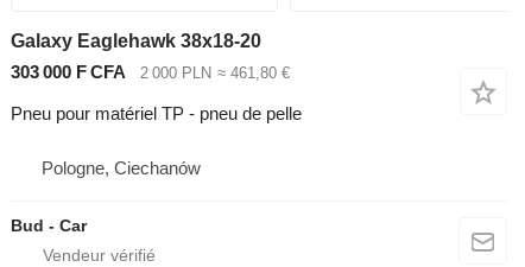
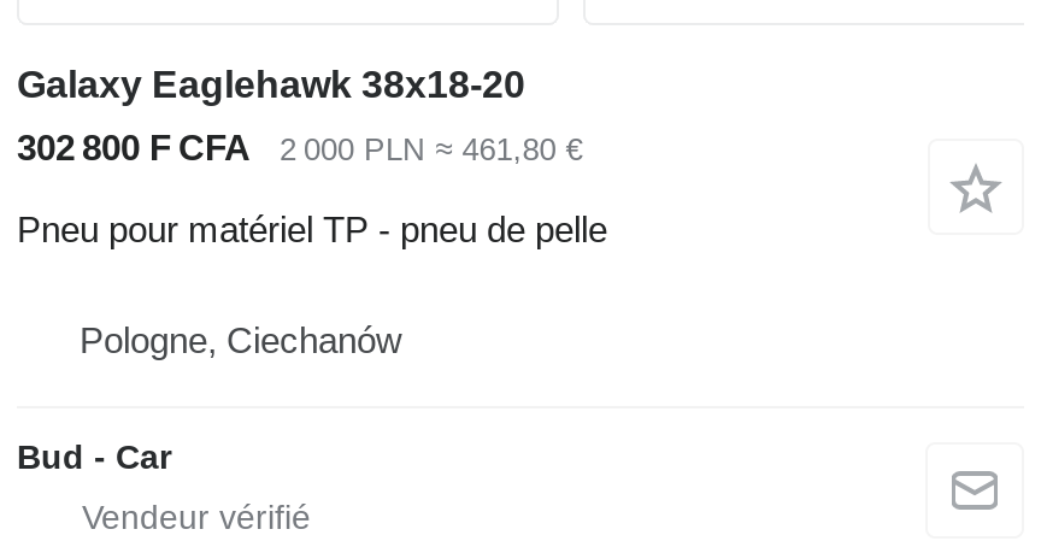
[11,62,126,82] 303 000 F CFA -> [17,127,251,168] 302 800 F CFA

